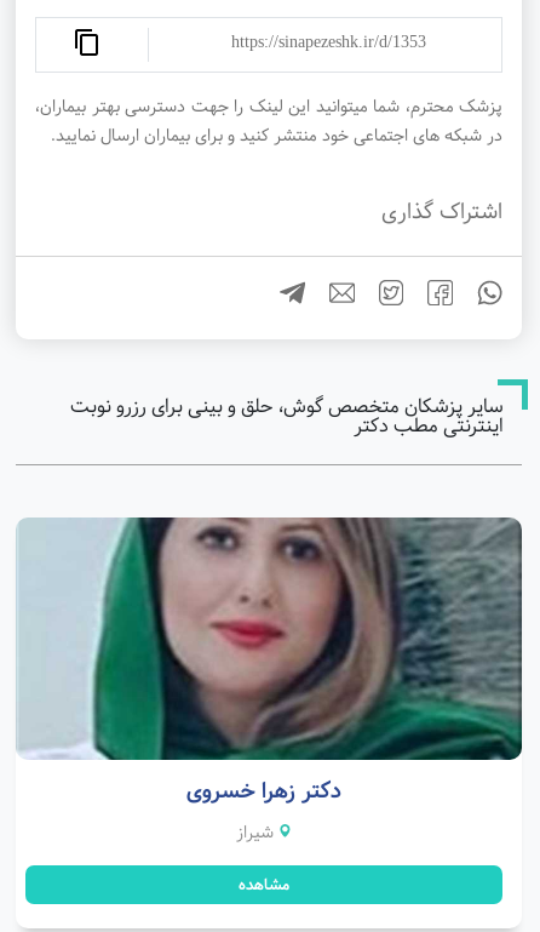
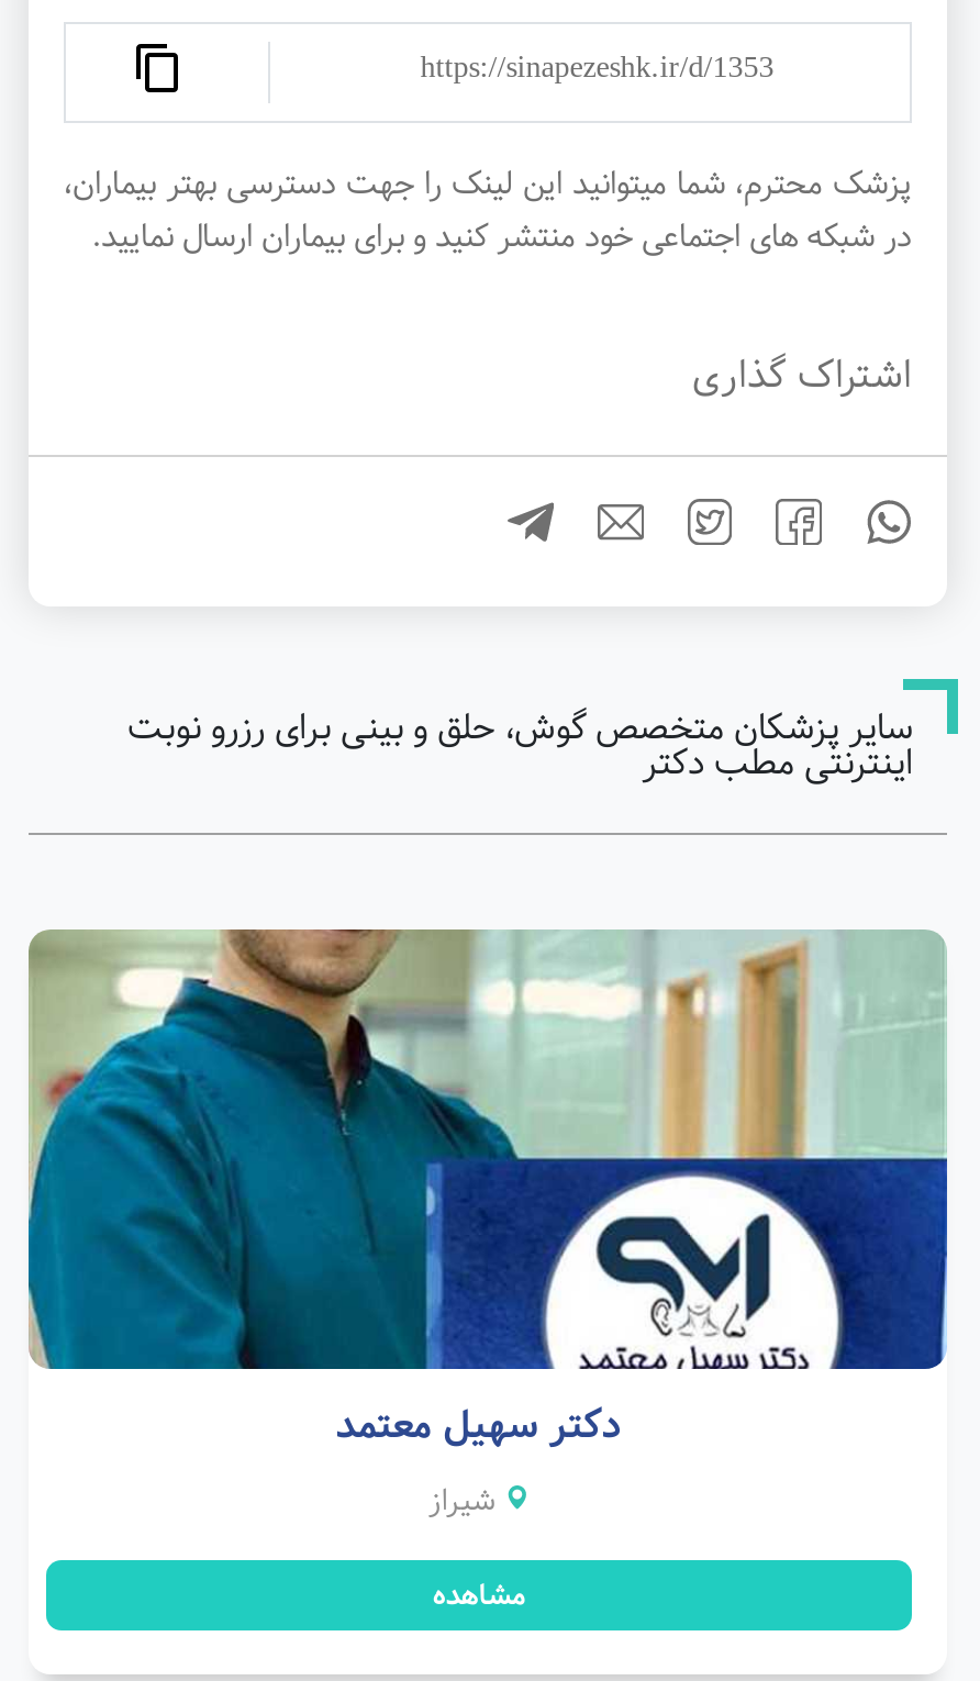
[16,516,523,808] [image] | دکتر زهرا خسروی -> [26,927,949,1456] [image] | دکتر سهیل معتمد

